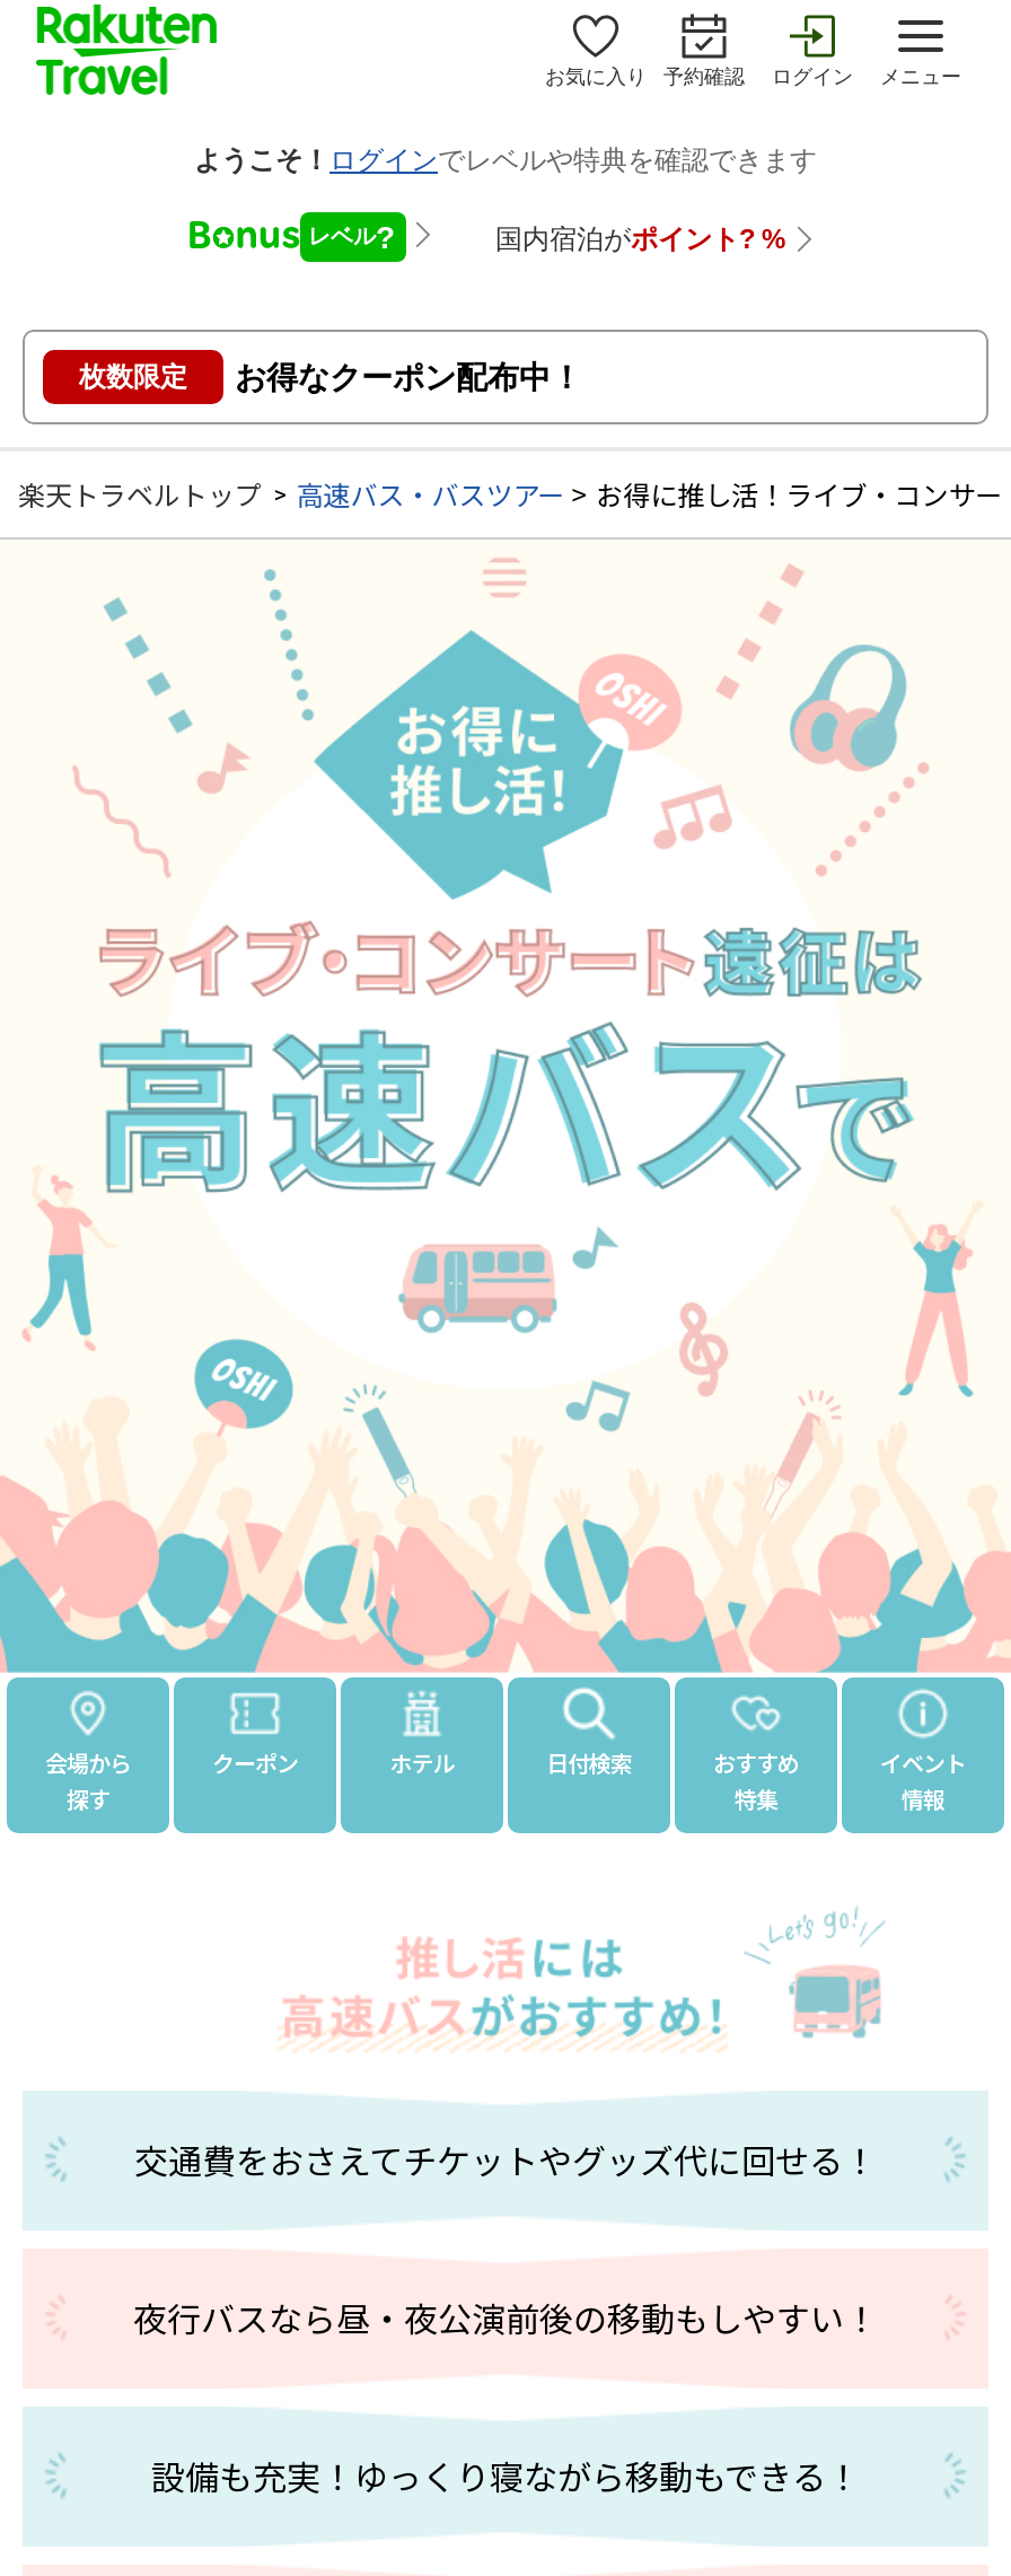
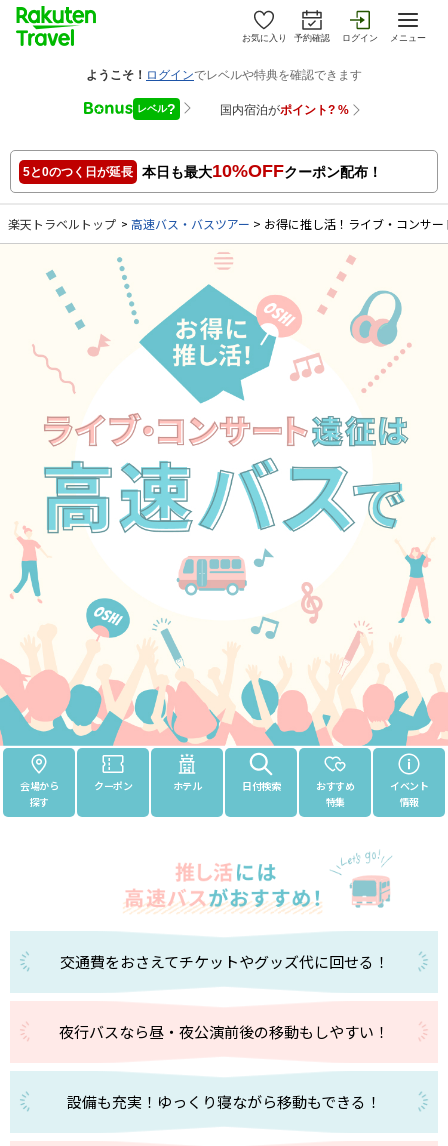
[79,358,582,394] 枚数限定 | お得なクーポン配布中！ -> [23,161,382,181] 5と0のつく日が延長 | 本日も最大10%OFFクーポン配布！

